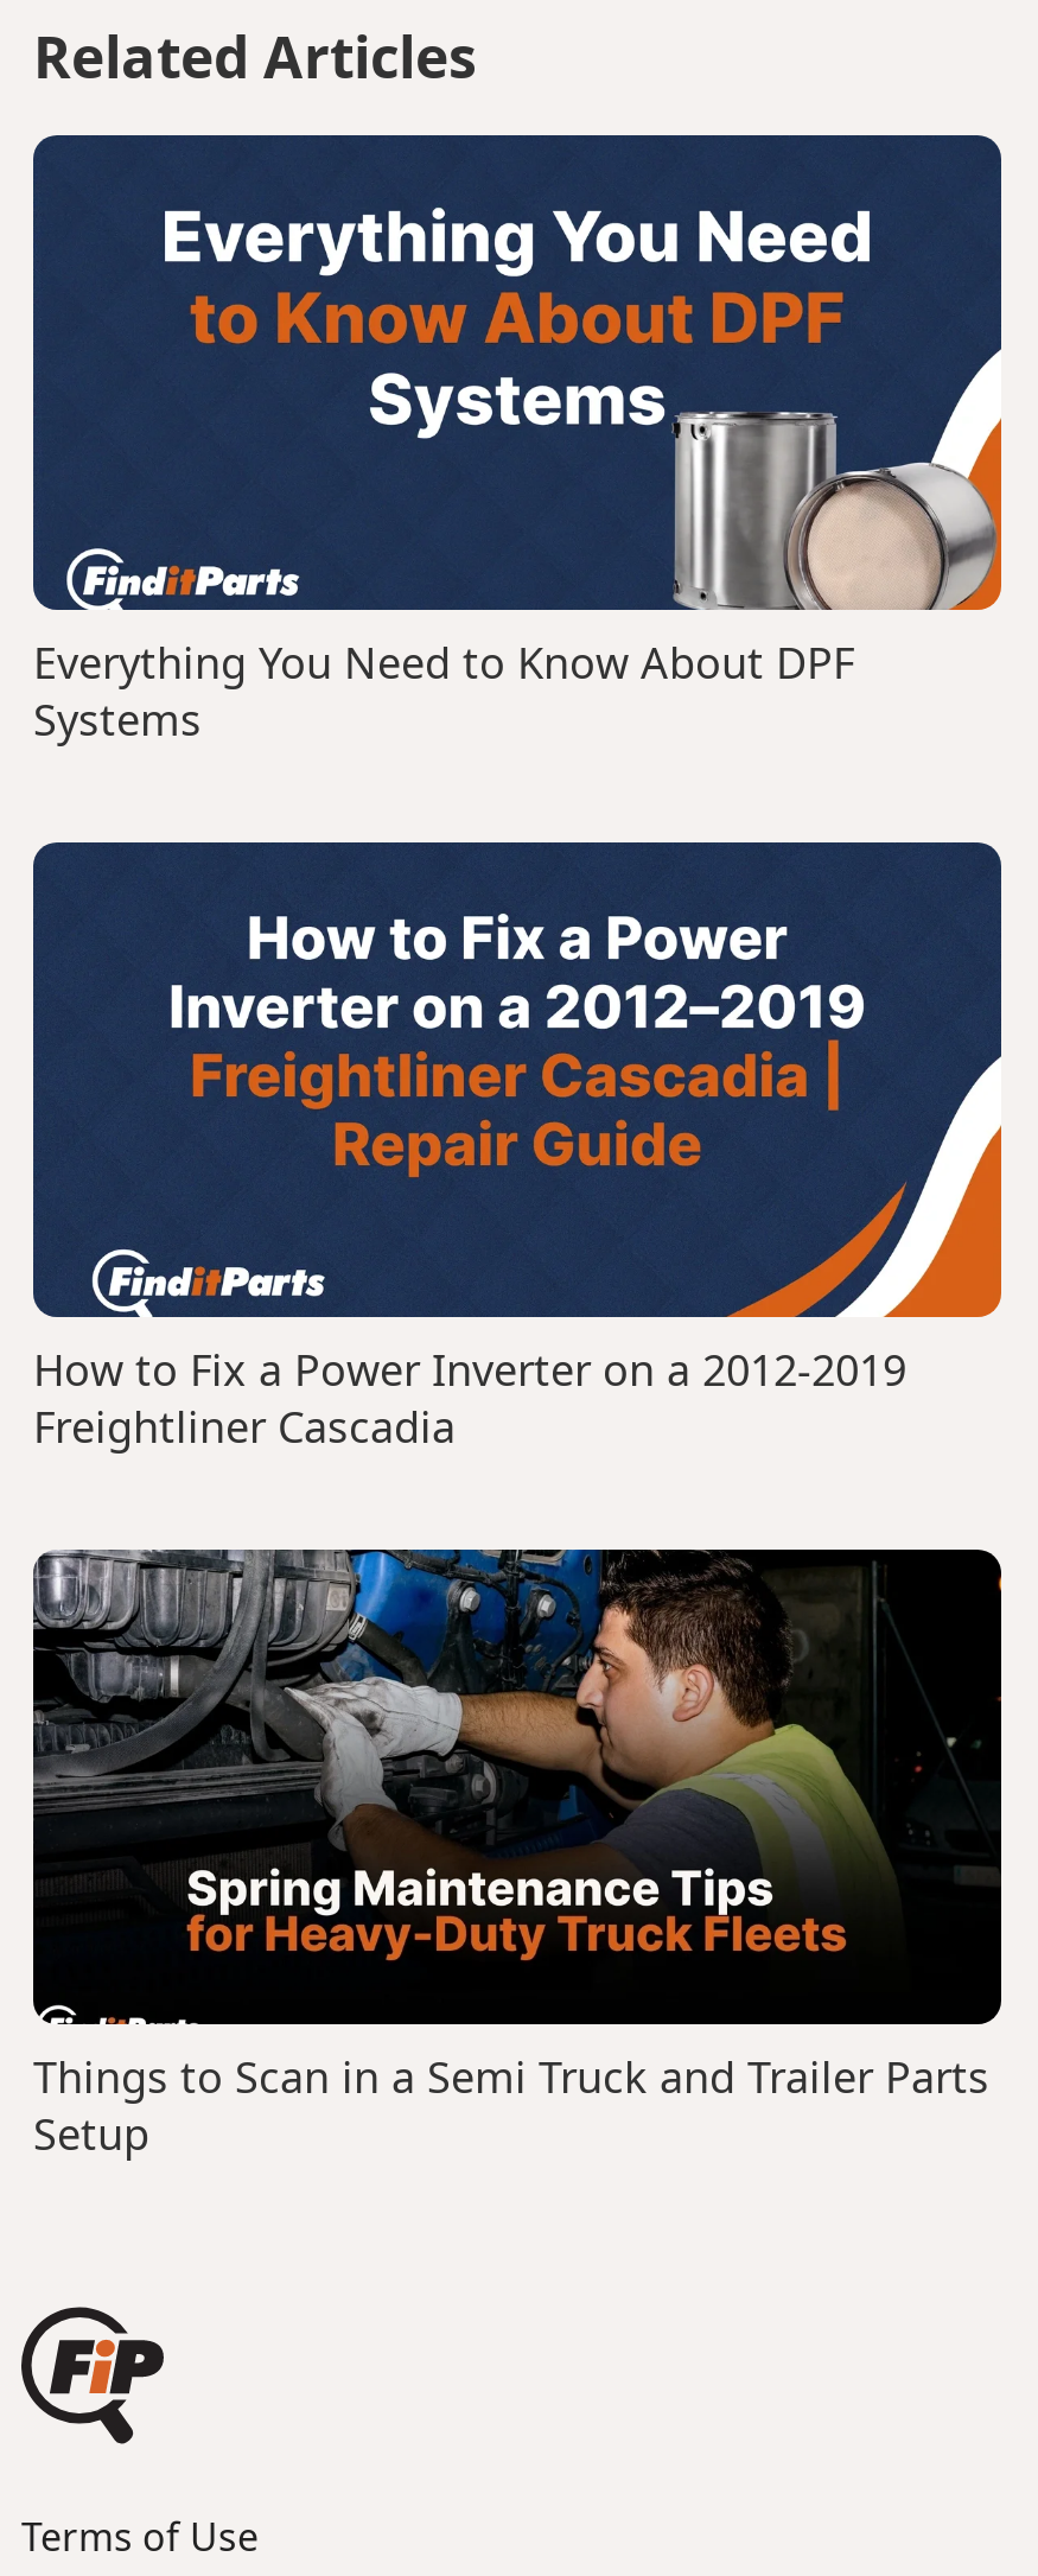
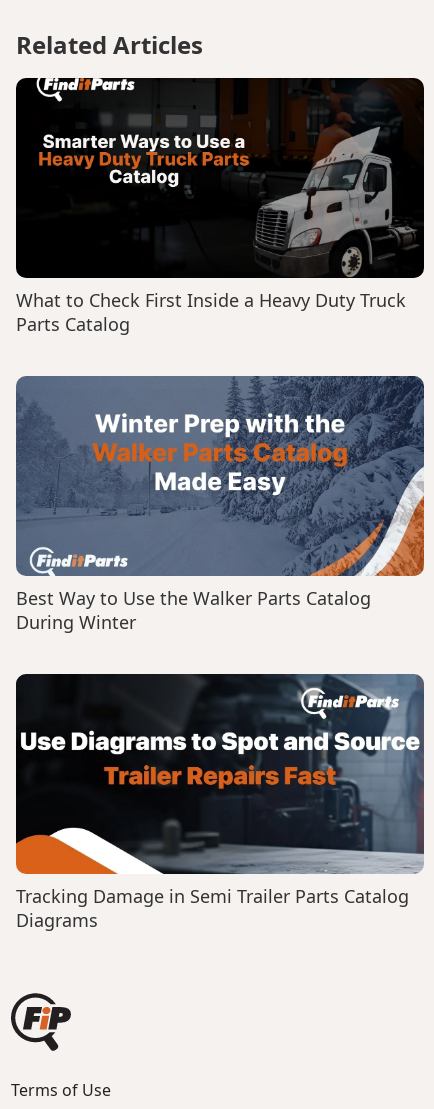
[33,133,1004,748] [image] | Everything You Need to Know About DPF | Systems -> [16,77,425,336] [image] | What to Check First Inside a Heavy Duty Truck | Parts Catalog
[33,845,1001,1455] [image] | How to Fix a Power Inverter on a 2012-2019 | Freightliner Cascadia -> [16,376,424,634] [image] | Best Way to Use the Walker Parts Catalog | During Winter
[31,1547,1004,2162] [image] | Things to Scan in a Semi Truck and Trailer Parts | Setup -> [15,673,425,932] [image] | Tracking Damage in Semi Trailer Parts Catalog | Diagrams

